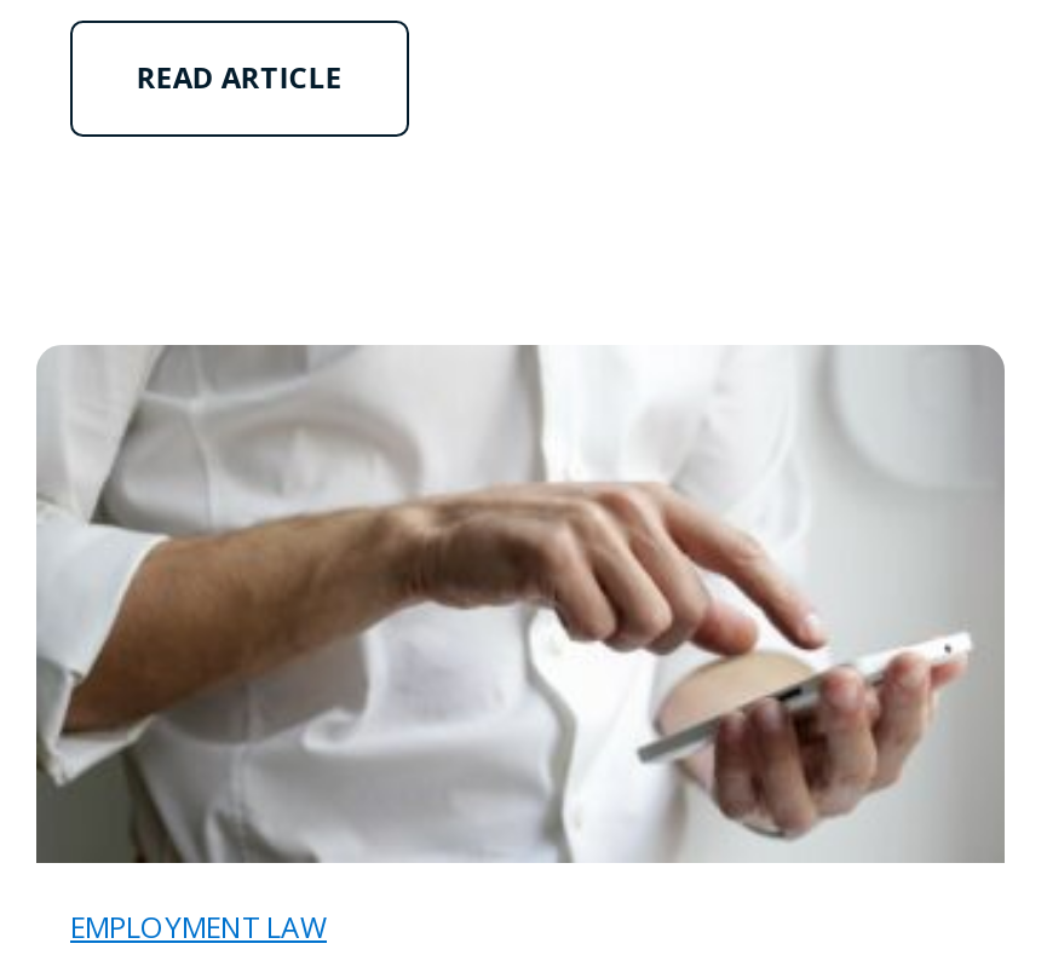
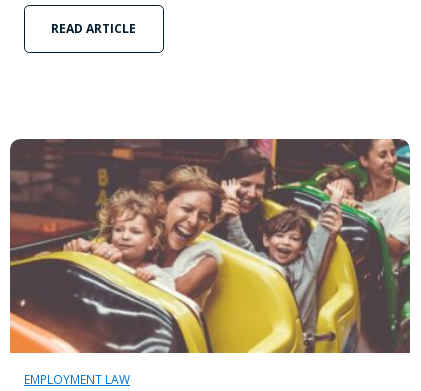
[34,345,1005,865] [image] -> [9,138,411,354] [image]

